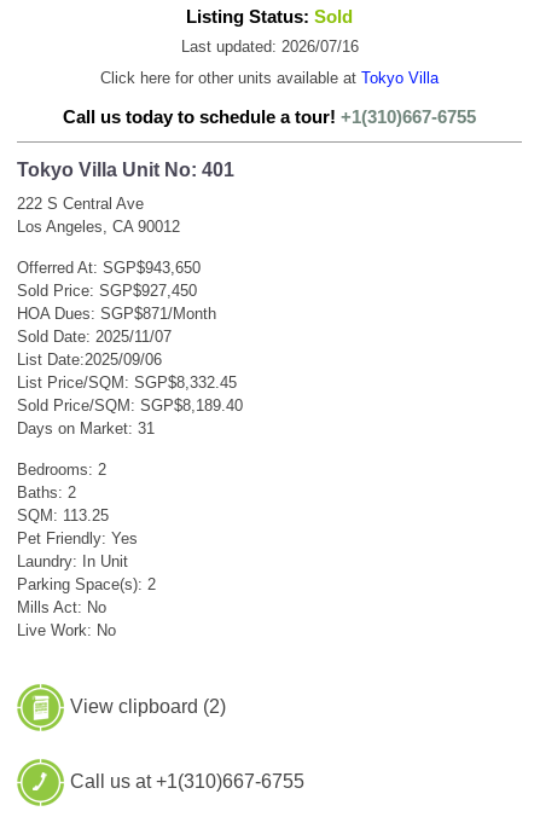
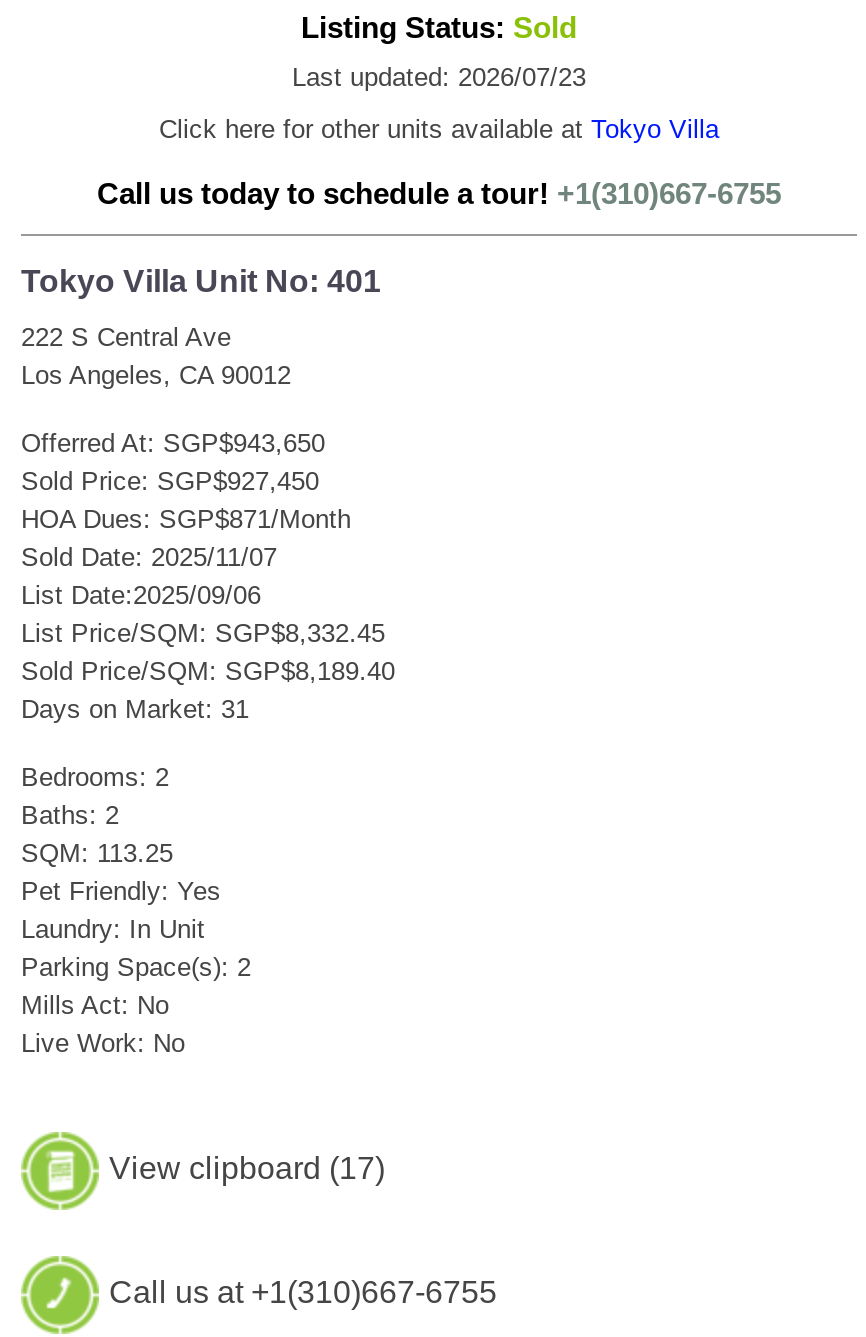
[181,37,358,55] Last updated: 2026/07/16 -> [292,62,586,92] Last updated: 2026/07/23
[70,696,226,716] View clipboard (2) -> [109,1151,385,1185] View clipboard (17)

